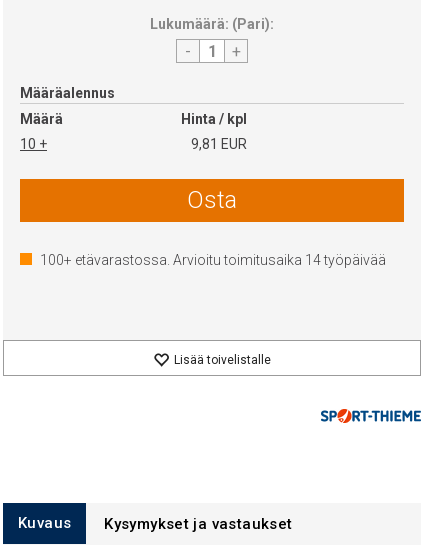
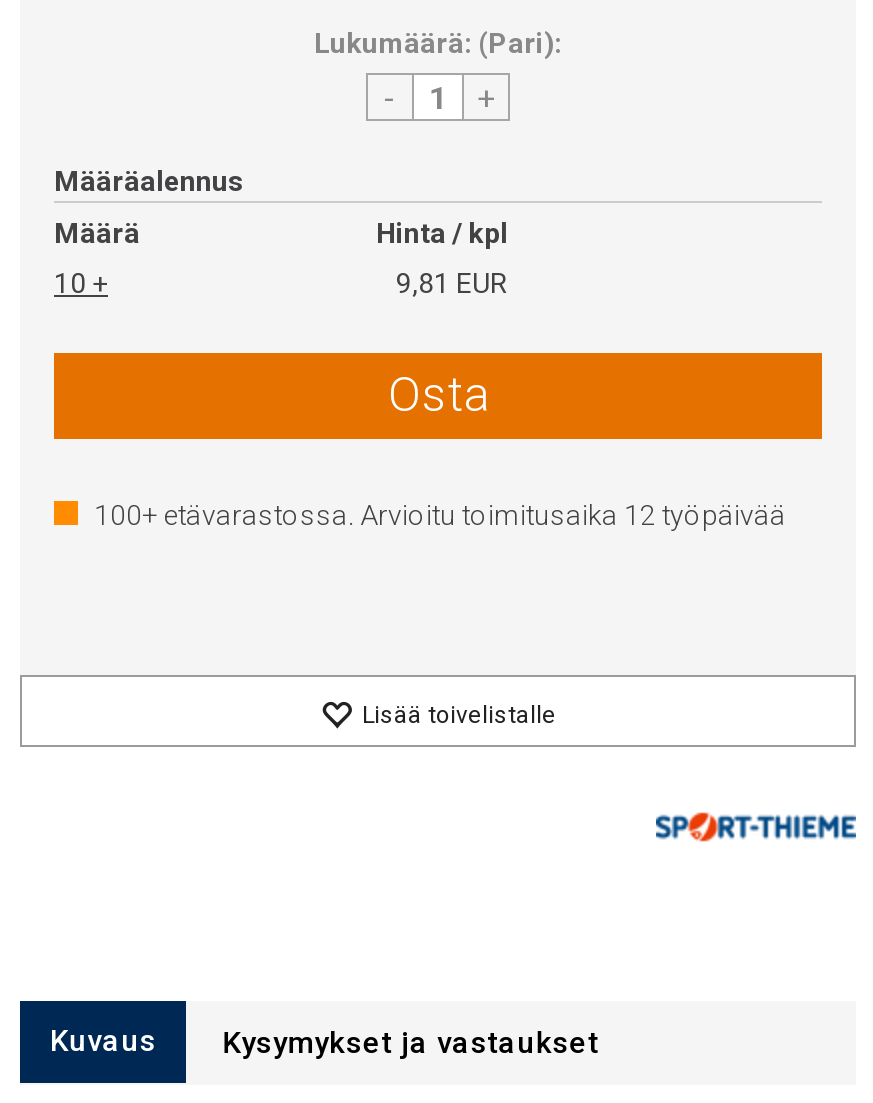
[40,252,386,268] 100+ etävarastossa. Arvioitu toimitusaika 14 työpäivää -> [94,499,786,531] 100+ etävarastossa. Arvioitu toimitusaika 12 työpäivää

